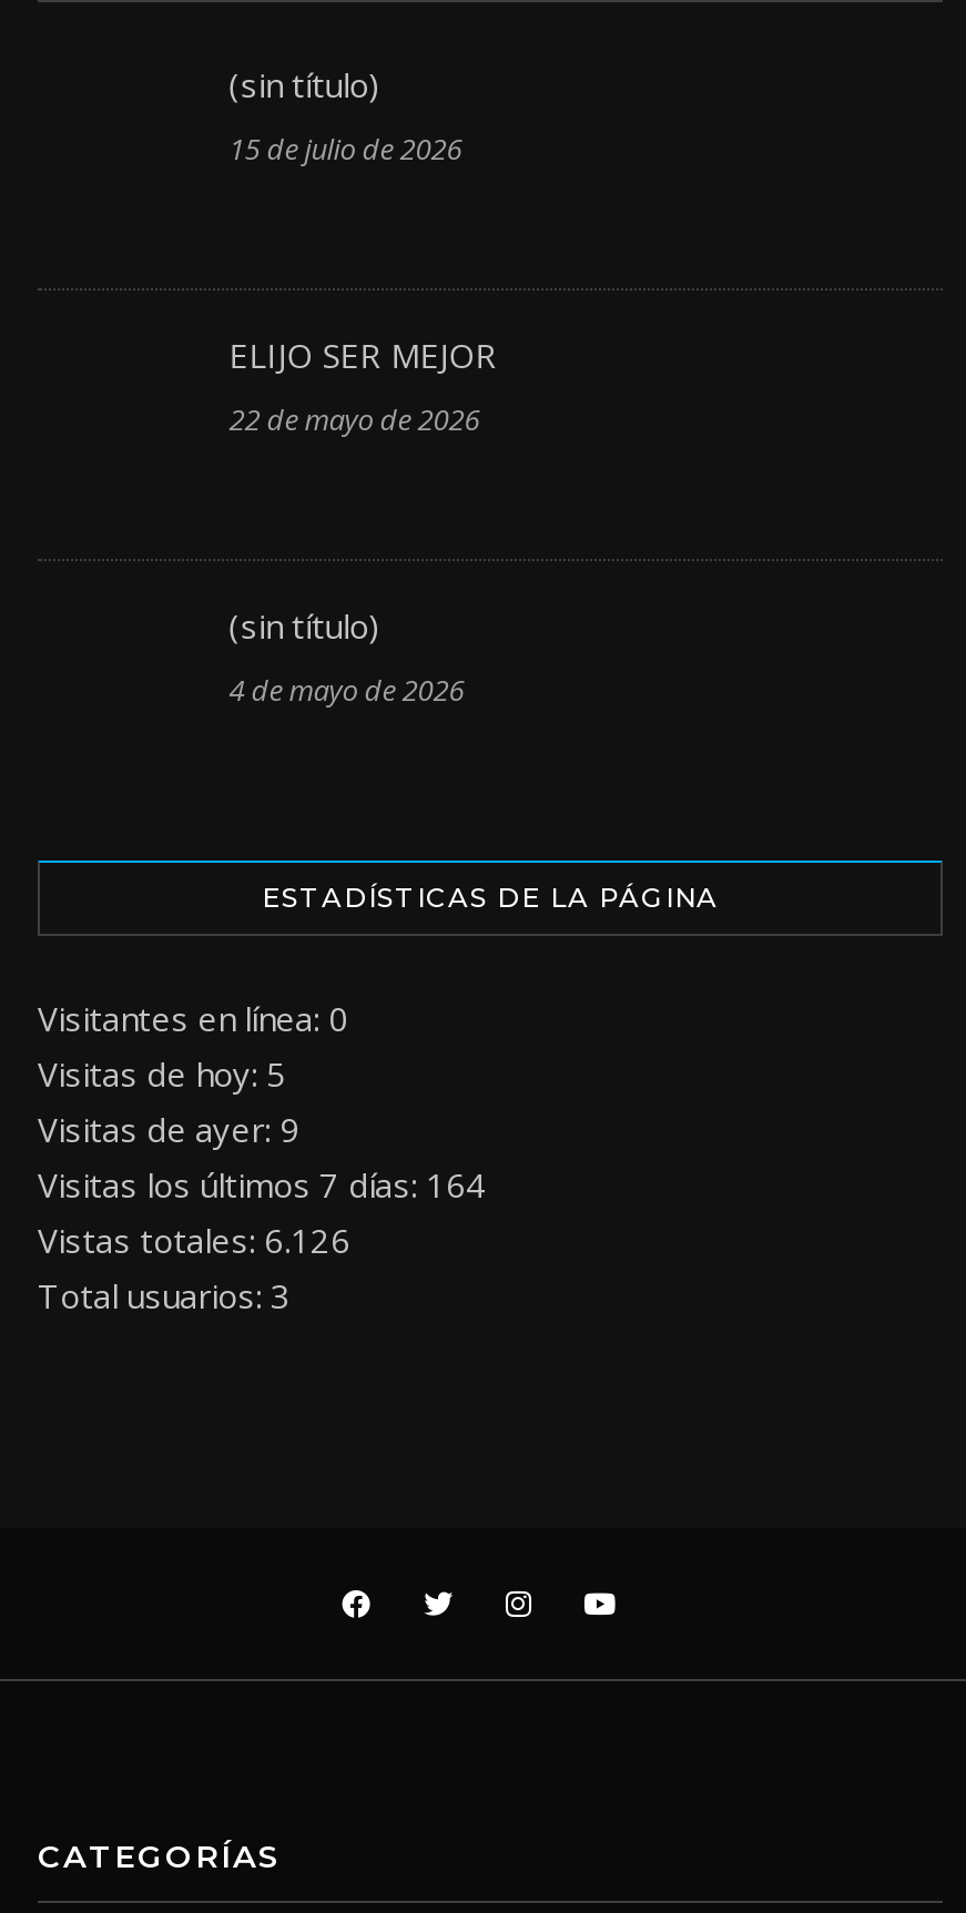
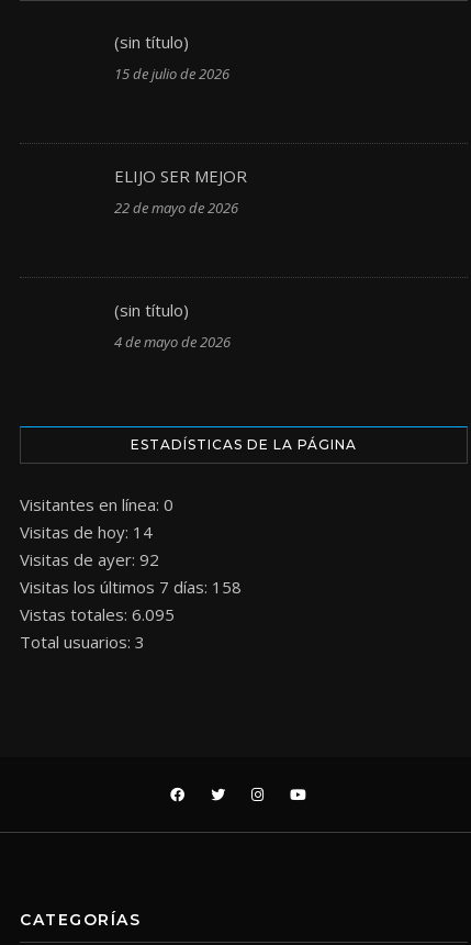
[38,1052,286,1097] Visitas de hoy: 5 -> [20,521,153,543] Visitas de hoy: 14
[38,1108,299,1152] Visitas de ayer: 9 -> [20,549,159,571] Visitas de ayer: 92
[38,1163,486,1207] Visitas los últimos 7 días: 164 -> [20,576,242,598] Visitas los últimos 7 días: 158
[38,1219,350,1263] Vistas totales: 6.126 -> [20,604,175,626] Vistas totales: 6.095

